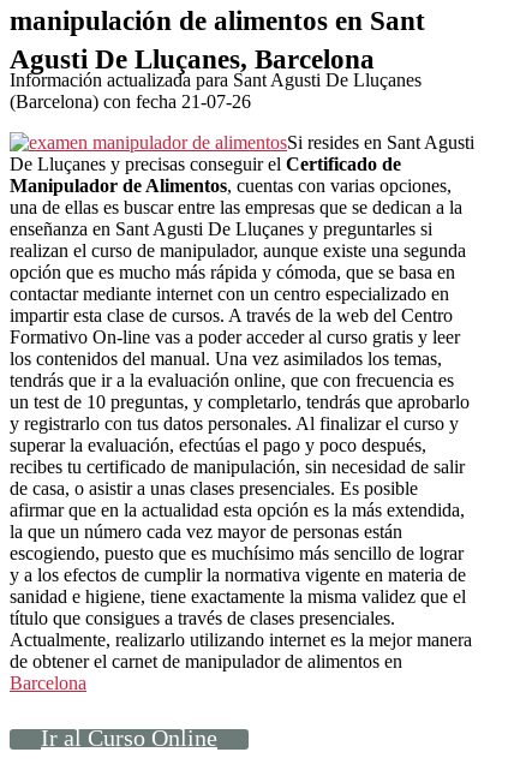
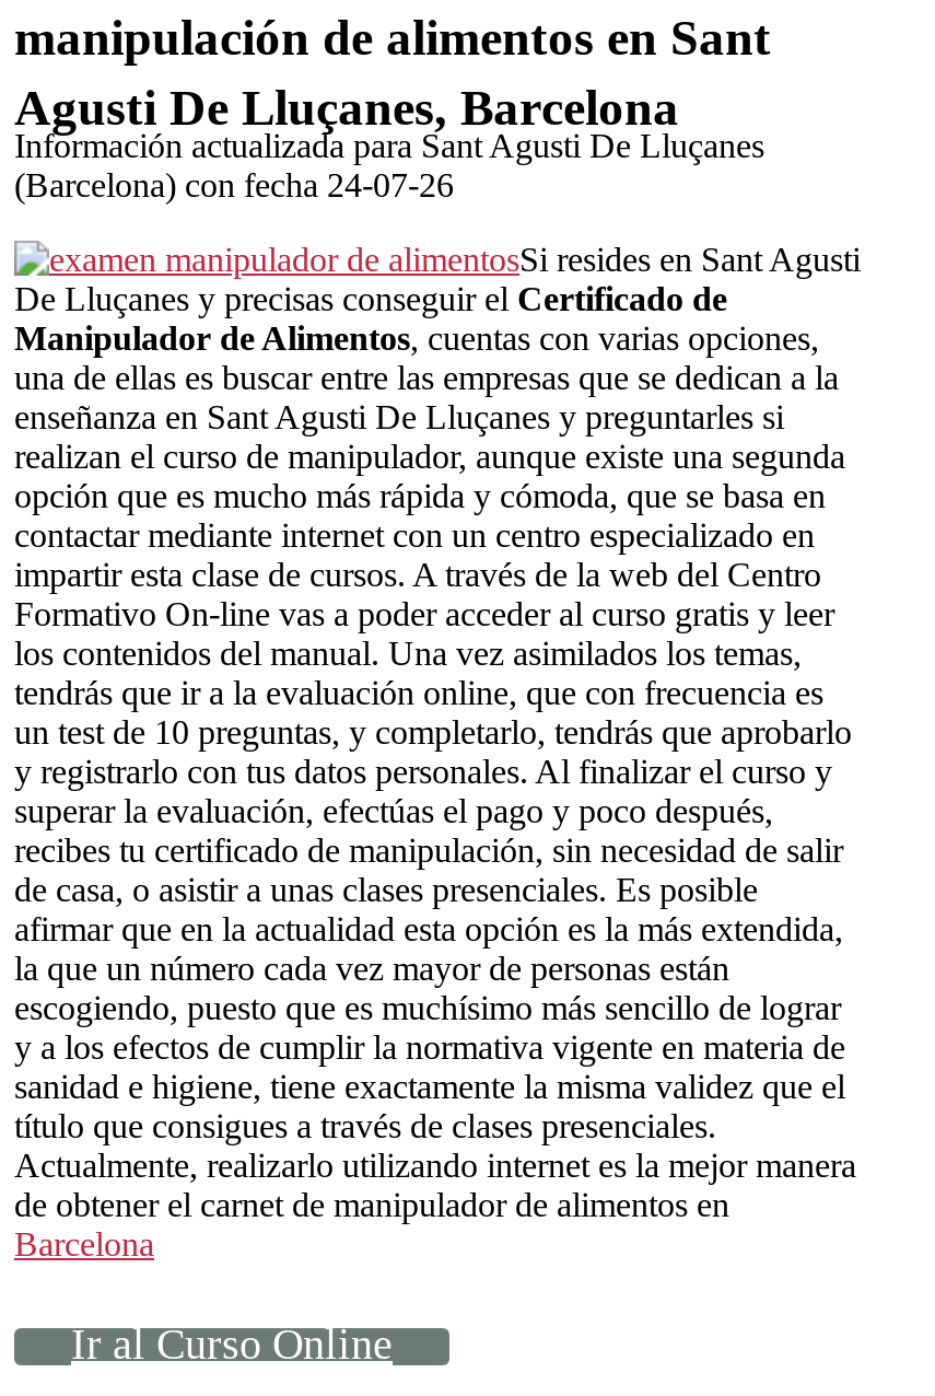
[10,91,251,111] (Barcelona) con fecha 21-07-26 -> [14,165,454,203] (Barcelona) con fecha 24-07-26

